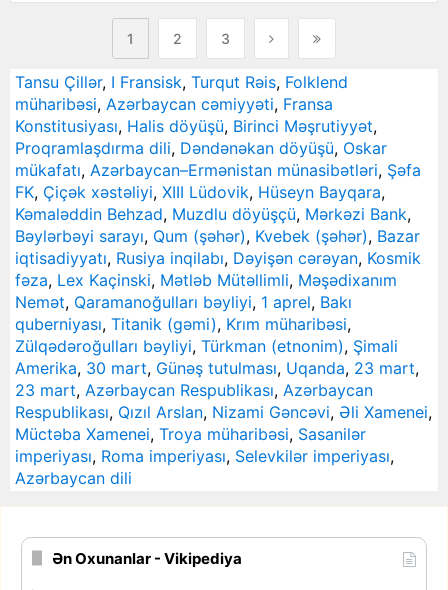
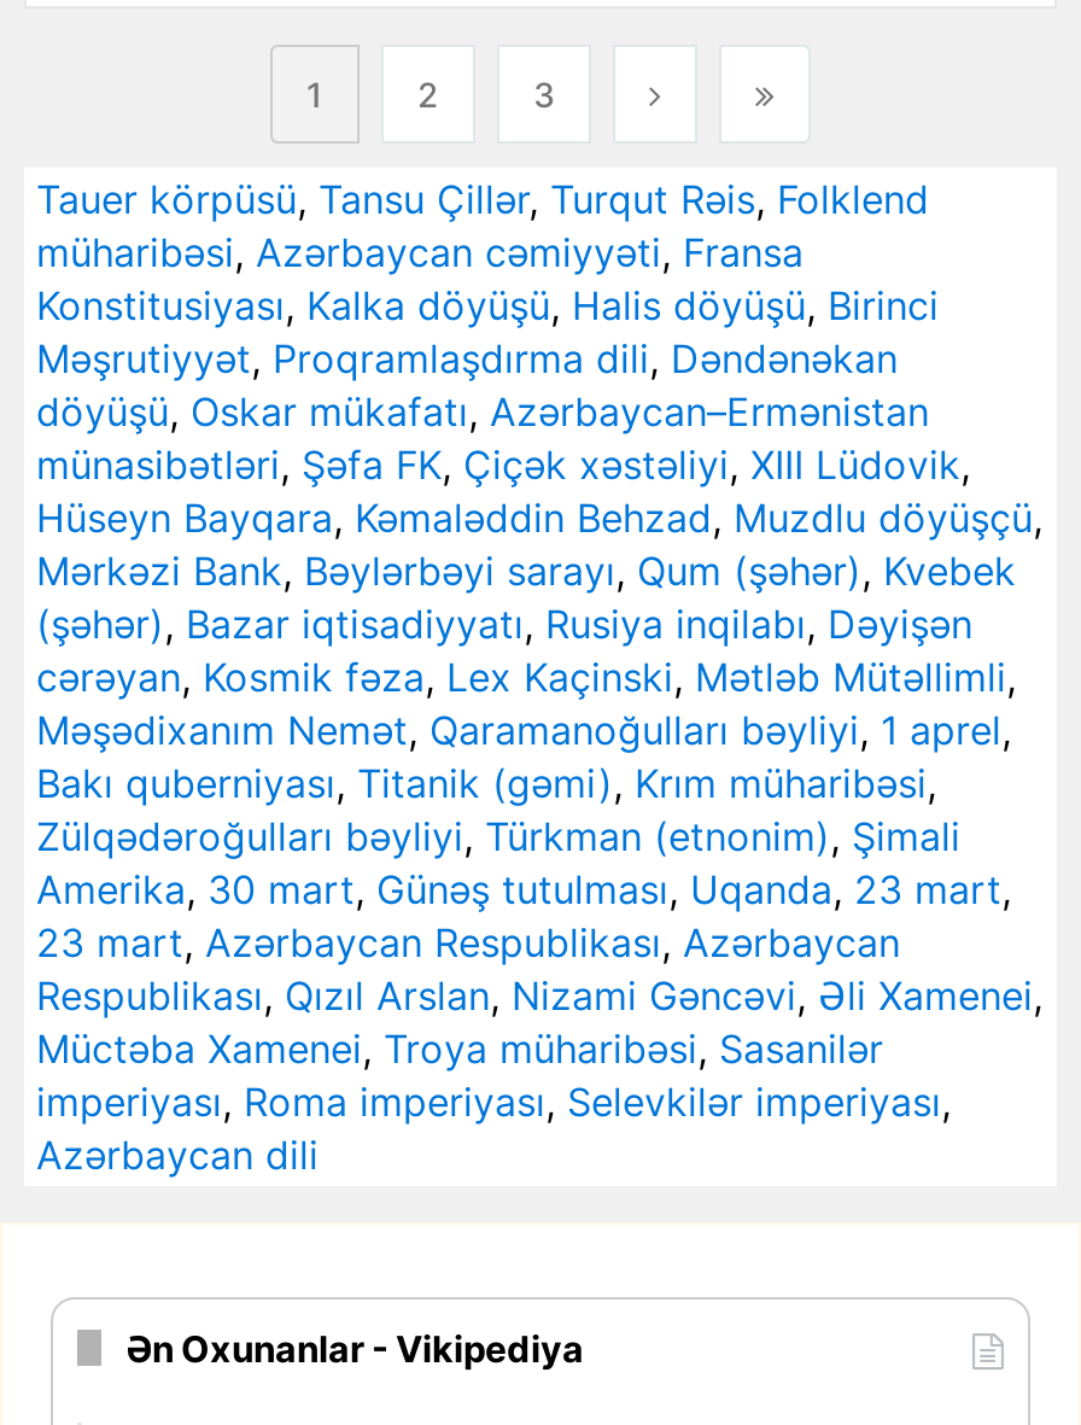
[15,72,348,92] Tansu Çillər, I Fransisk, Turqut Rəis, Folklend -> [36,175,929,223] Tauer körpüsü, Tansu Çillər, Turqut Rəis, Folklend
[15,116,421,334] Konstitusiyası, Halis döyüşü, Birinci Məşrutiyyət, | Proqramlaşdırma dili, Dəndənəkan döyüşü, Oskar | mükafatı, Azərbaycan–Ermənistan münasibətləri, Şəfa | FK, Çiçək xəstəliyi, XIII Lüdovik, Hüseyn Bayqara, | Kəmaləddin Behzad, Muzdlu döyüşçü, Mərkəzi Bank, | Bəylərbəyi sarayı, Qum (şəhər), Kvebek (şəhər), Bazar | iqtisadiyyatı, Rusiya inqilabı, Dəyişən cərəyan, Kosmik | fəza, Lex Kaçinski, Mətləb Mütəllimli, Məşədixanım | Nemət, Qaramanoğulları bəyliyi, 1 aprel, Bakı | quberniyası, Titanik (gəmi), Krım müharibəsi, -> [36,281,1042,807] Konstitusiyası, Kalka döyüşü, Halis döyüşü, Birinci | Məşrutiyyət, Proqramlaşdırma dili, Dəndənəkan | döyüşü, Oskar mükafatı, Azərbaycan–Ermənistan | münasibətləri, Şəfa FK, Çiçək xəstəliyi, XIII Lüdovik, | Hüseyn Bayqara, Kəmaləddin Behzad, Muzdlu döyüşçü, | Mərkəzi Bank, Bəylərbəyi sarayı, Qum (şəhər), Kvebek | (şəhər), Bazar iqtisadiyyatı, Rusiya inqilabı, Dəyişən | cərəyan, Kosmik fəza, Lex Kaçinski, Mətləb Mütəllimli, | Məşədixanım Nemət, Qaramanoğulları bəyliyi, 1 aprel, | Bakı quberniyası, Titanik (gəmi), Krım müharibəsi,

